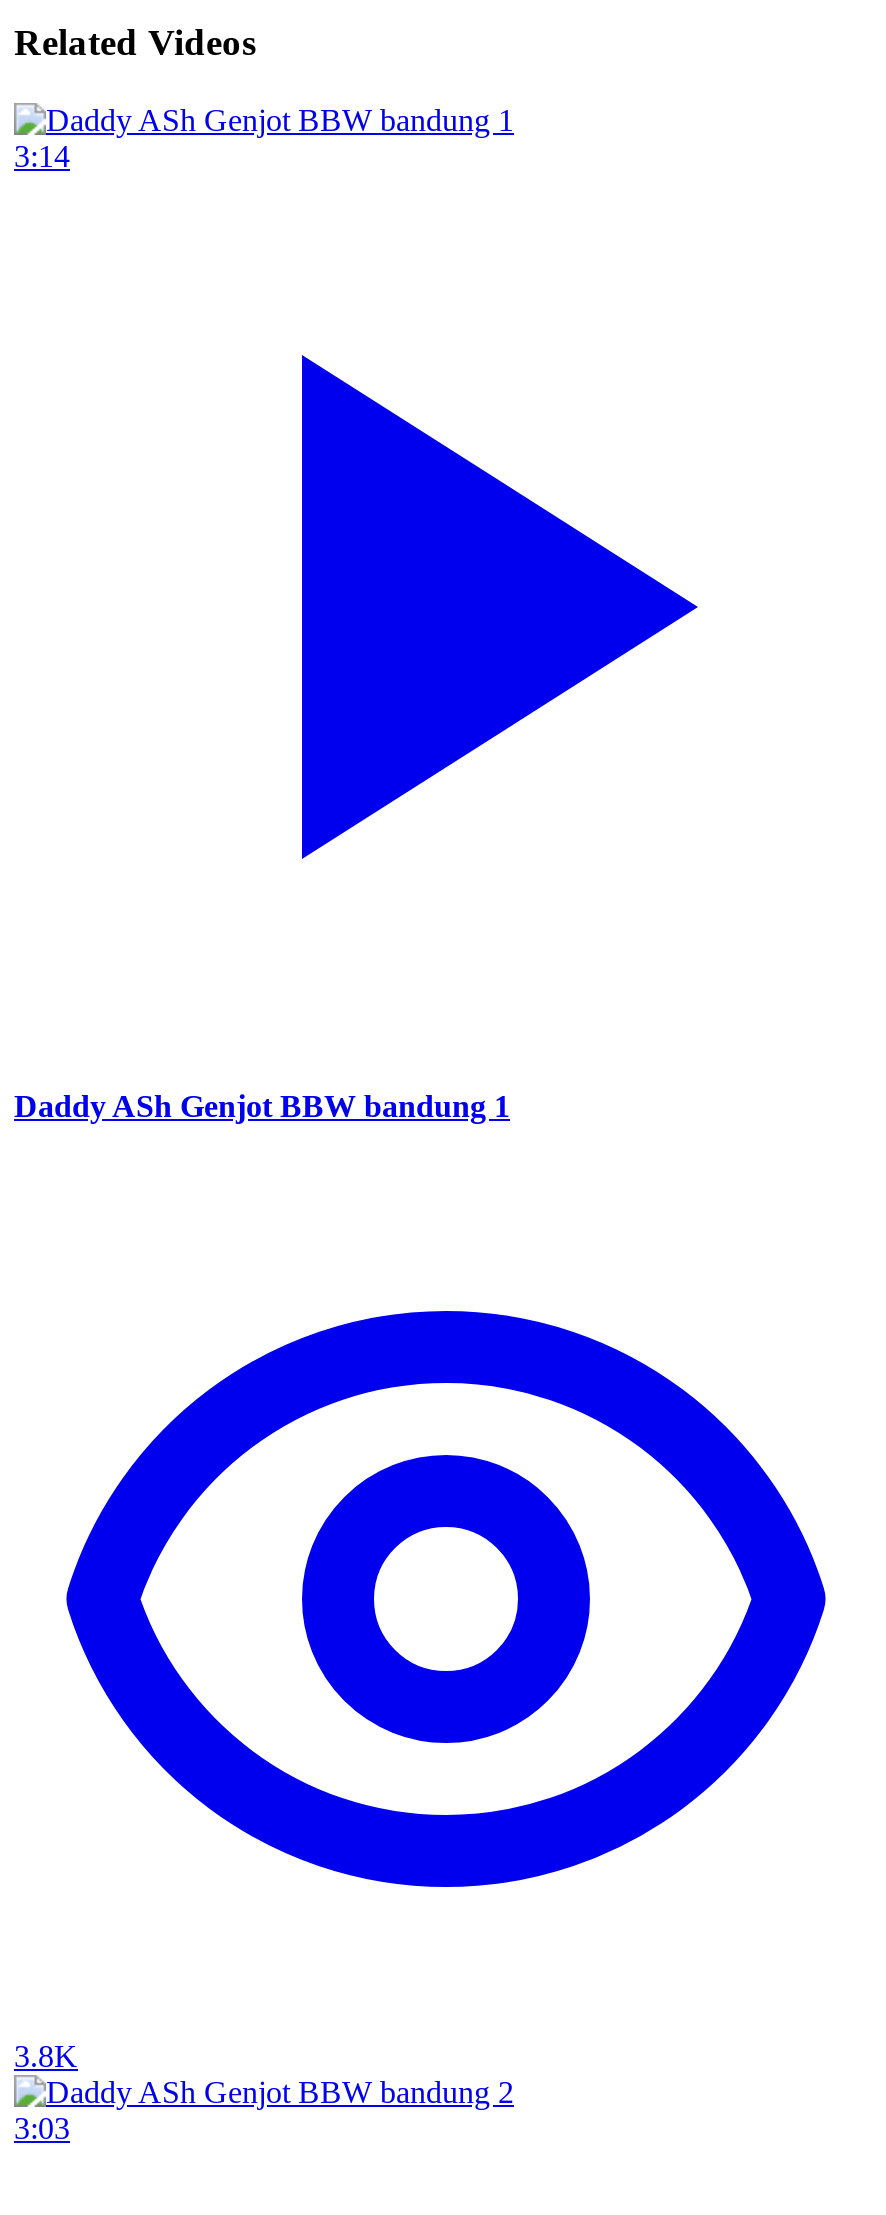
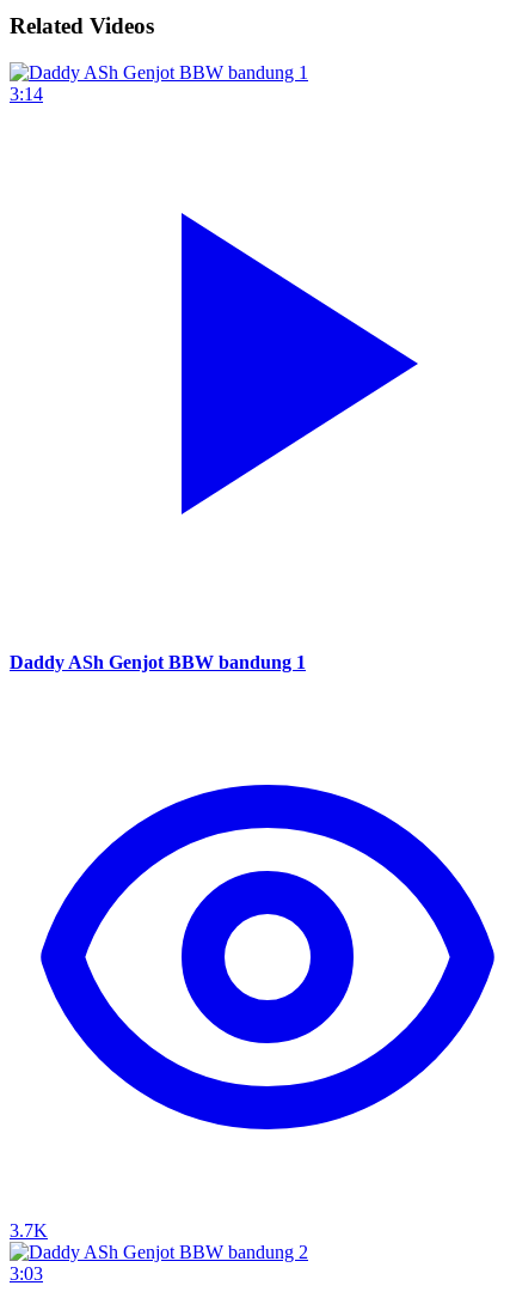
[14,2040,78,2074] 3.8K -> [10,1221,48,1241] 3.7K

